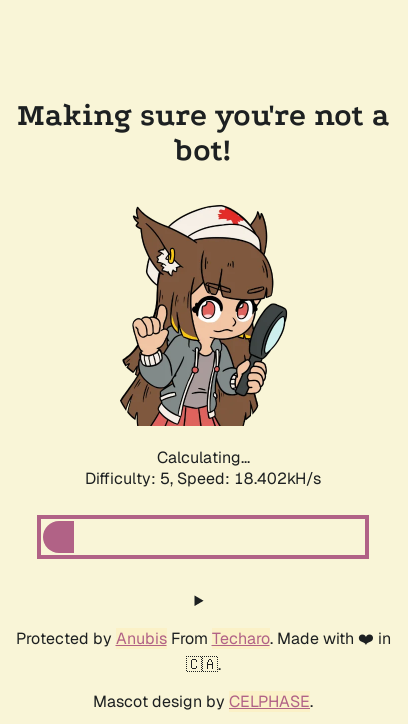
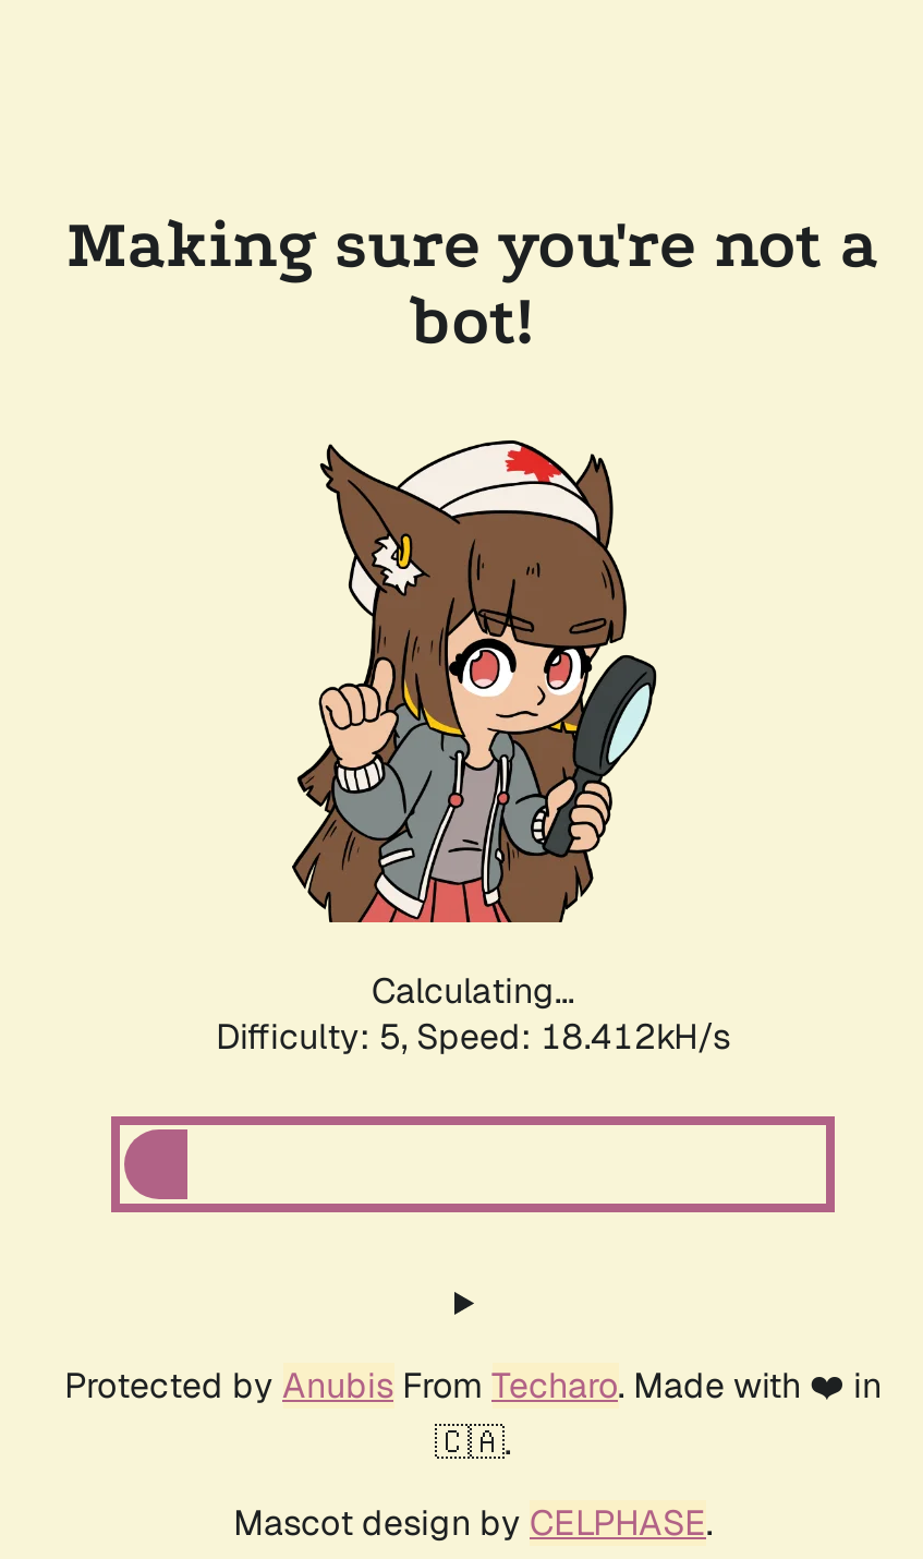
[85,468,321,489] Difficulty: 5, Speed: 18.402kH/s -> [216,1014,730,1060] Difficulty: 5, Speed: 18.412kH/s

